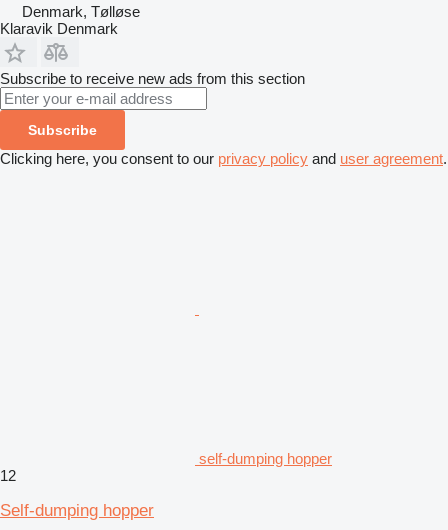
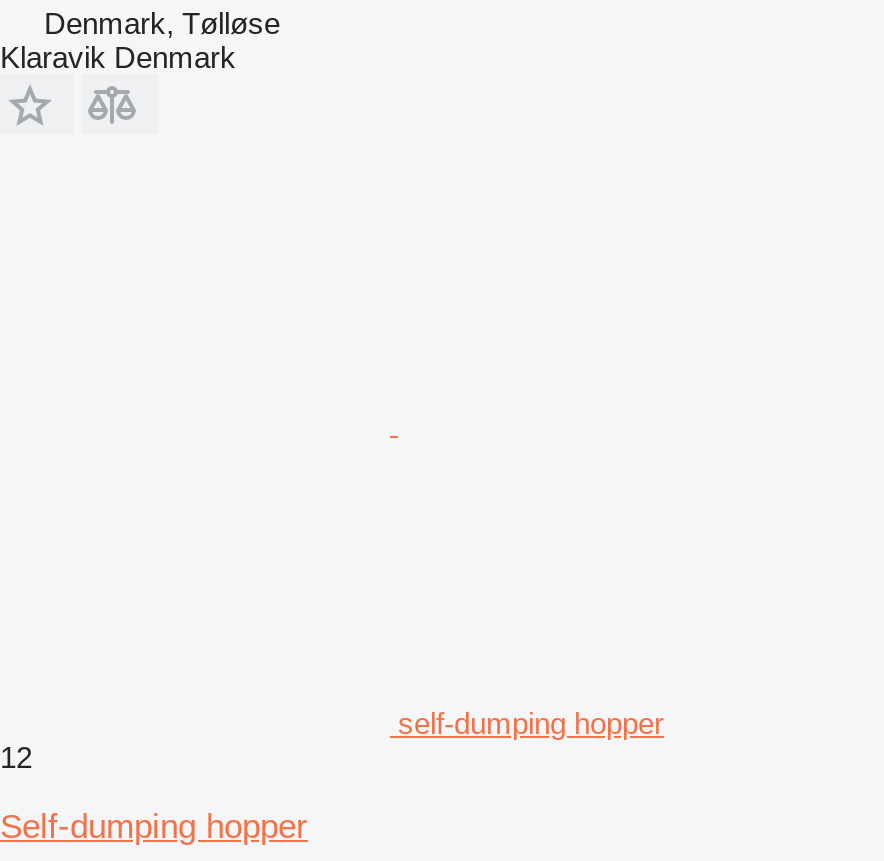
[0,70,447,167] Subscribe to receive new ads from this section | Subscribe | Clicking here, you consent to our privacy policy and user agreement. -> none

